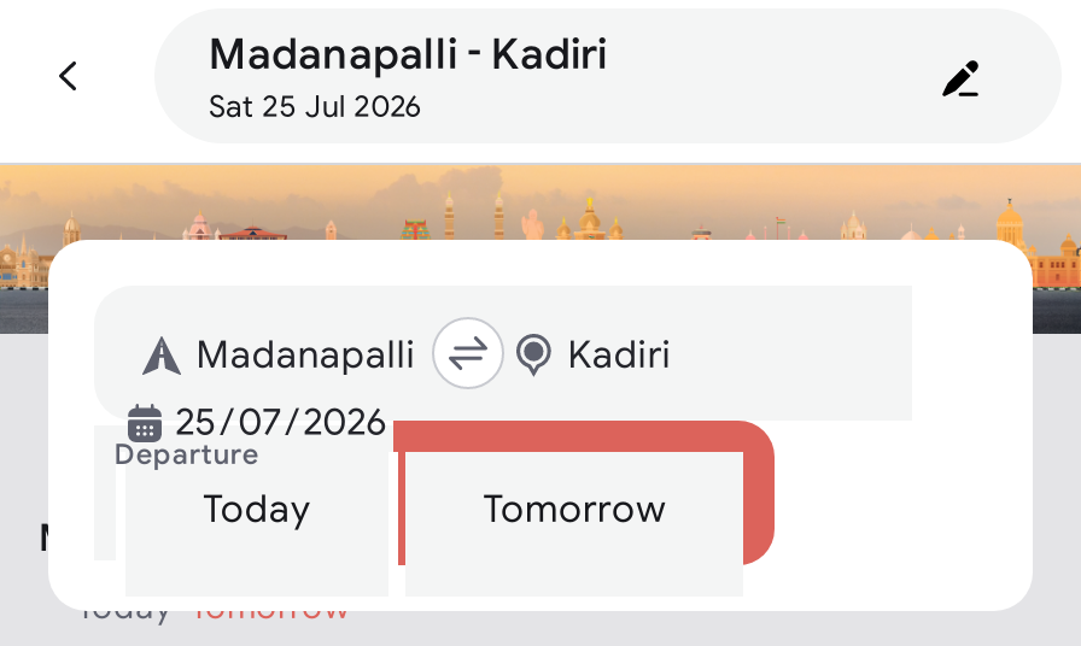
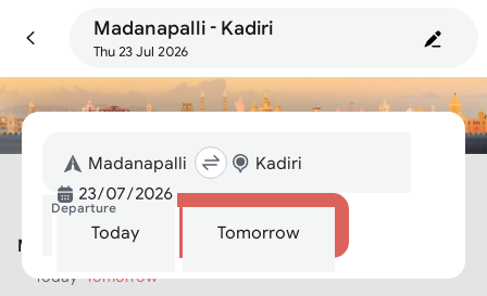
[208,88,423,124] Sat 25 Jul 2026 -> [94,43,190,60] Thu 23 Jul 2026

